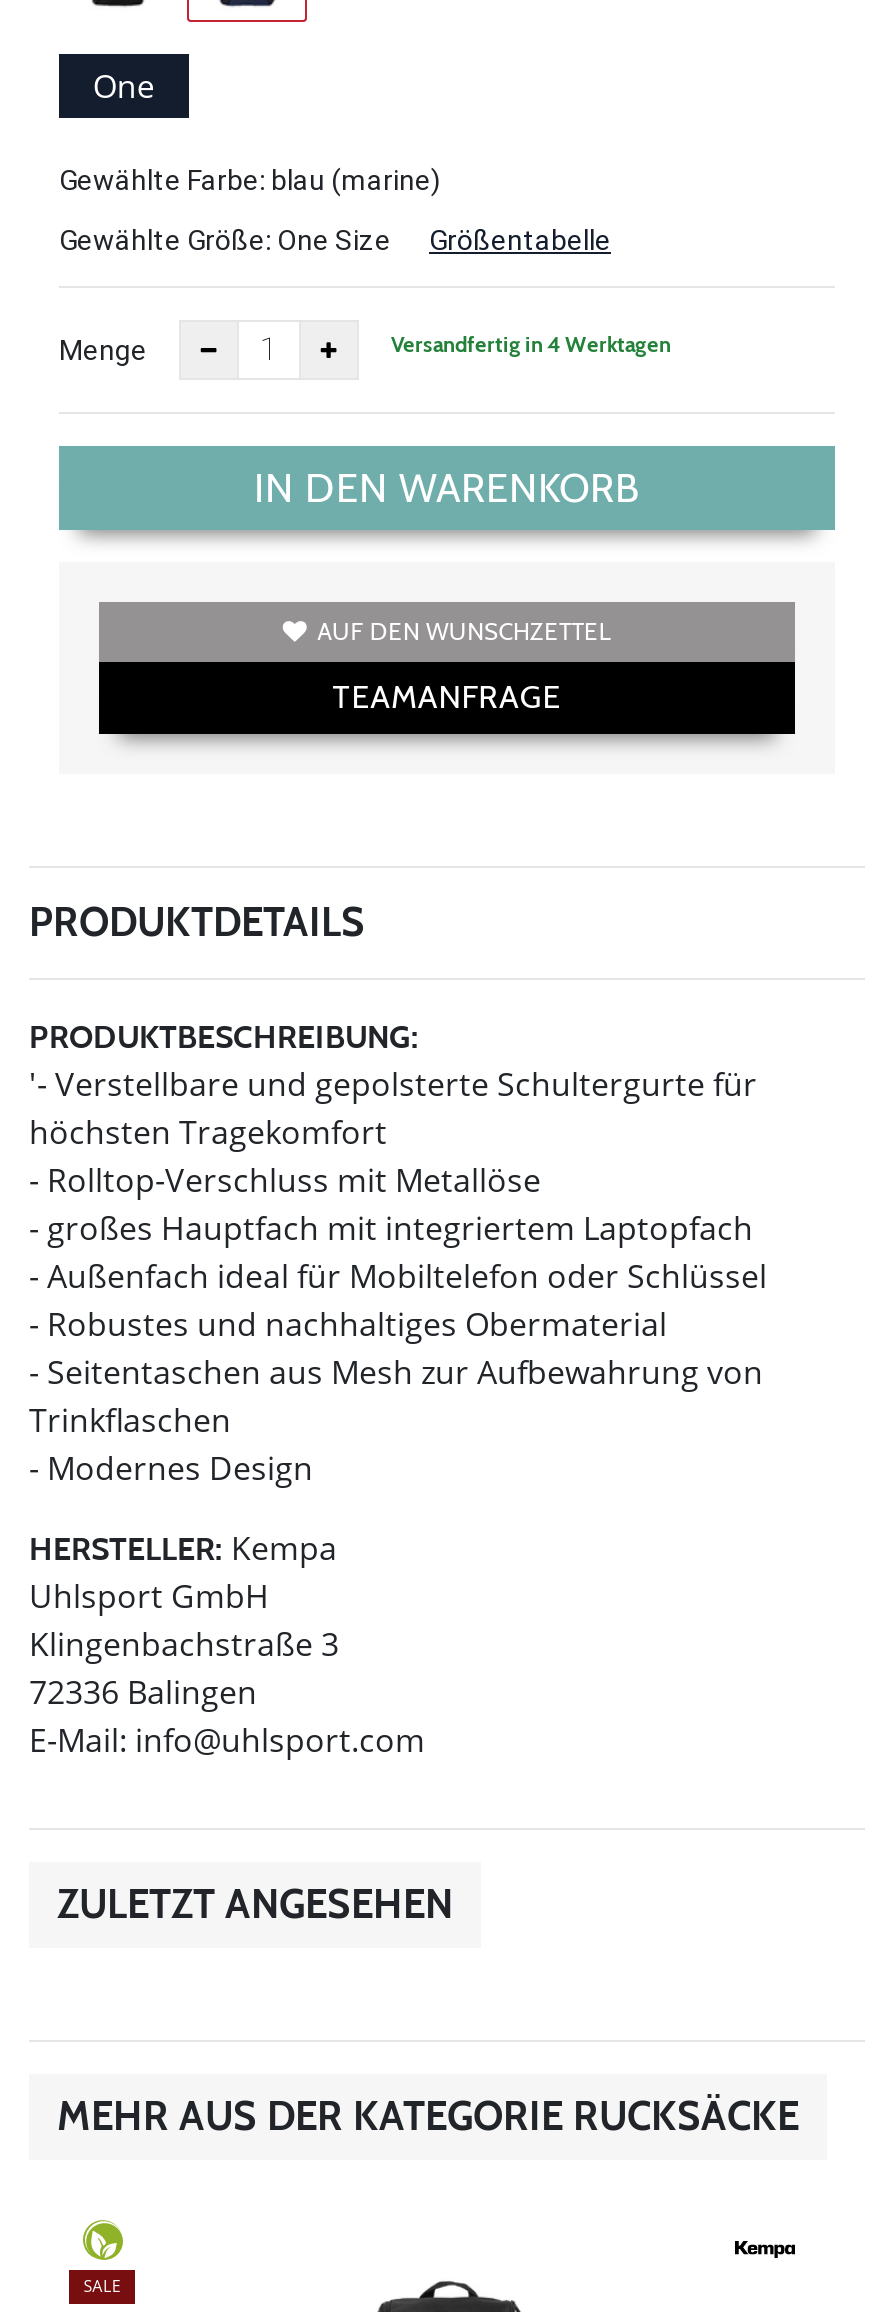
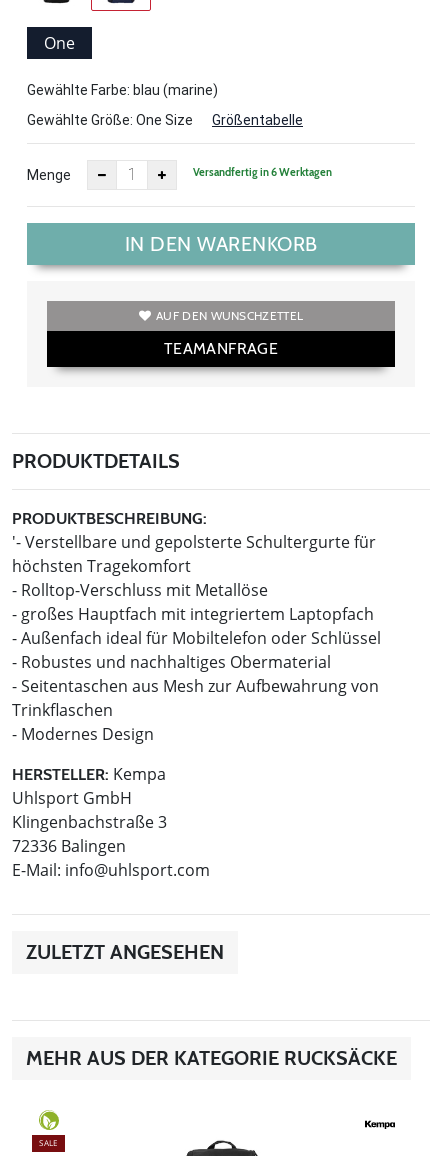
[391,330,671,358] Versandfertig in 4 Werktagen -> [193,165,332,179] Versandfertig in 6 Werktagen

